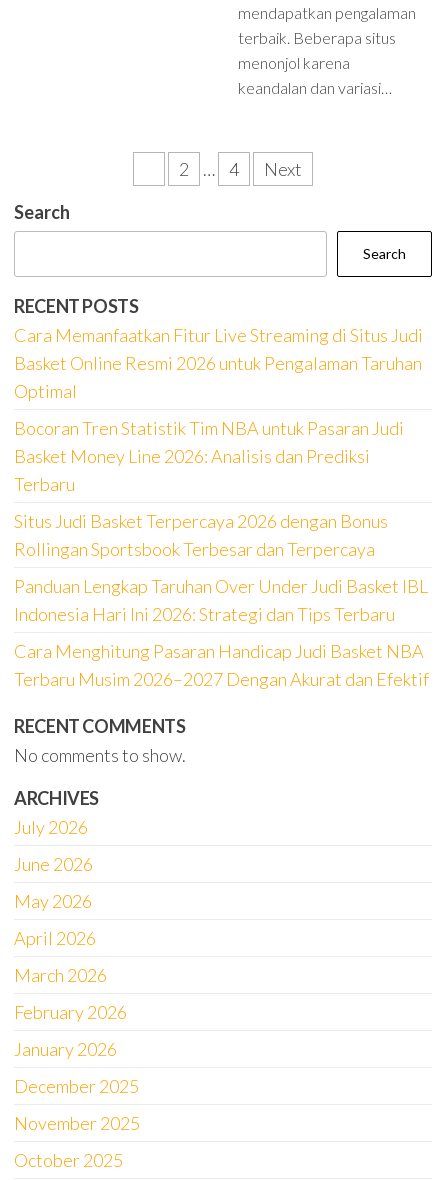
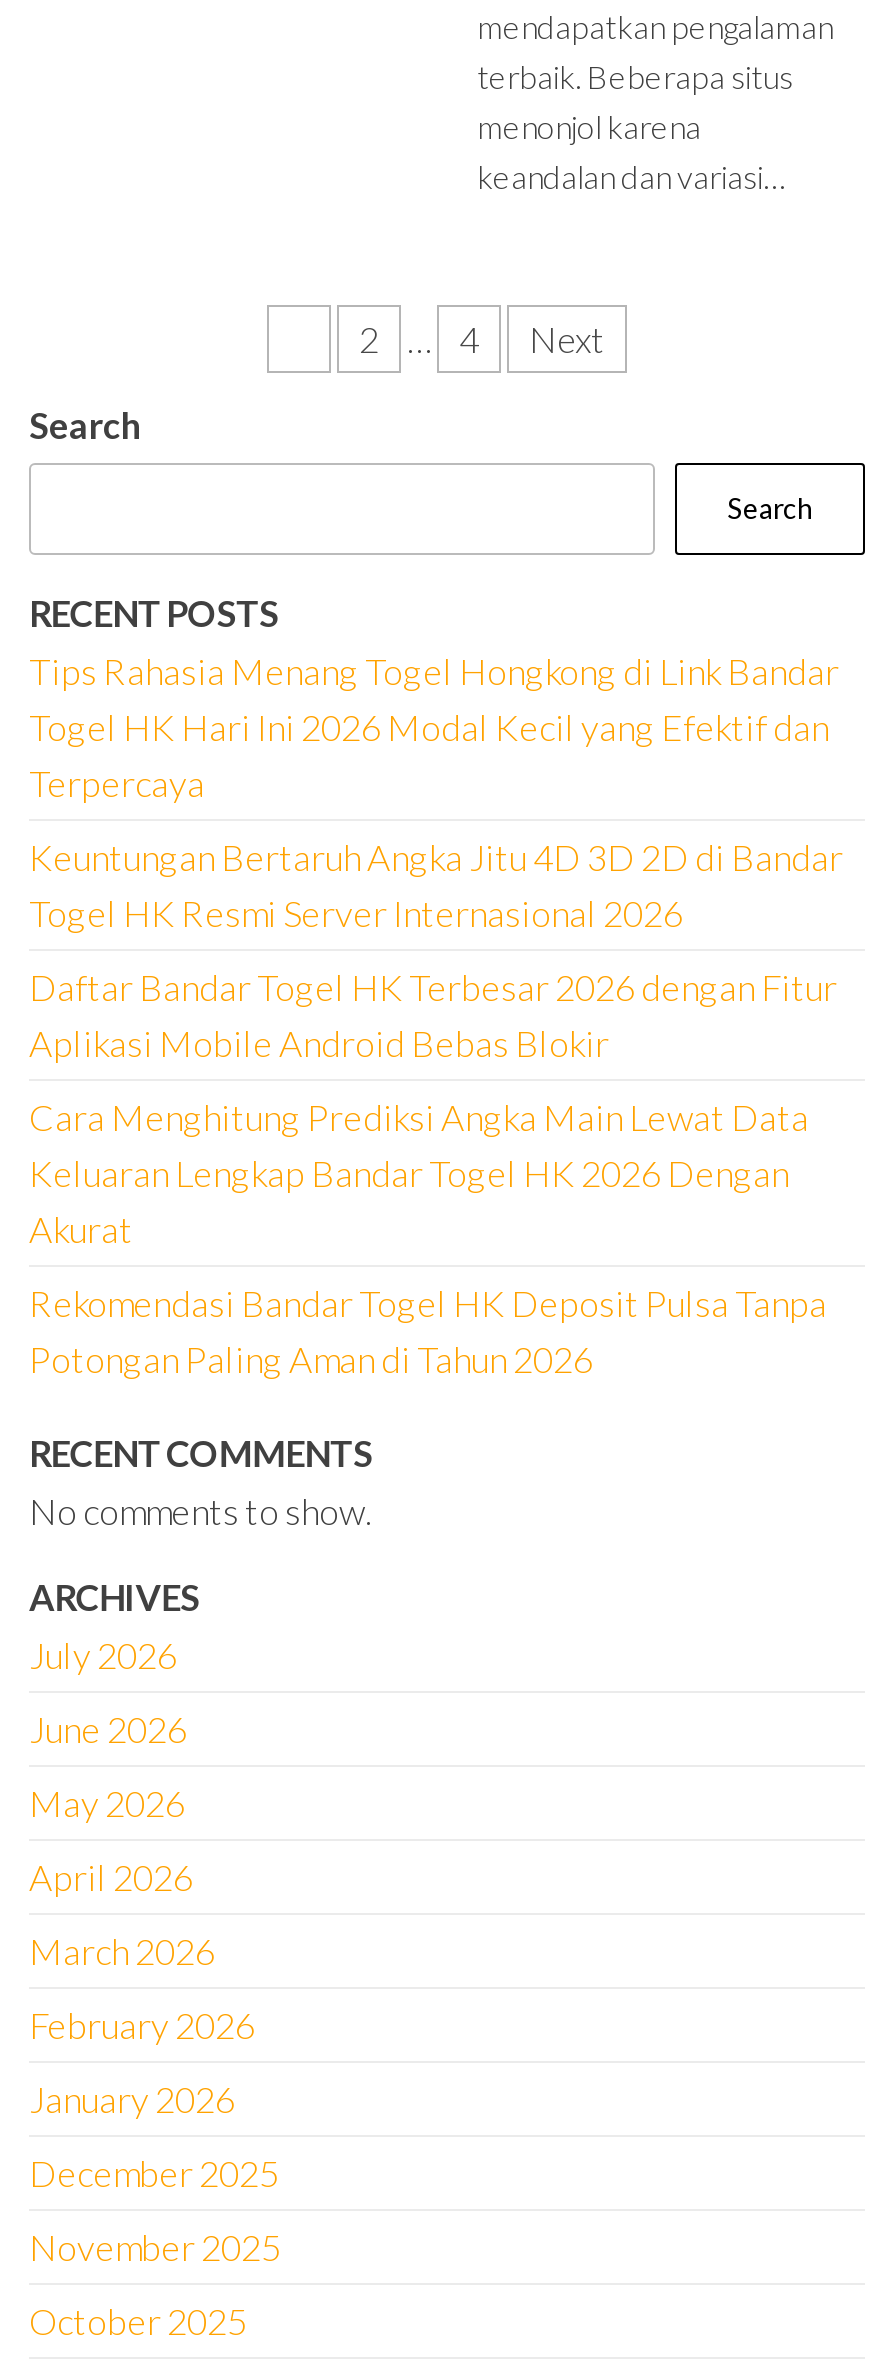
[14,324,423,402] Cara Memanfaatkan Fitur Live Streaming di Situs Judi | Basket Online Resmi 2026 untuk Pengalaman Taruhan | Optimal -> [29,649,839,805] Tips Rahasia Menang Togel Hongkong di Link Bandar | Togel HK Hari Ini 2026 Modal Kecil yang Efektif dan | Terpercaya
[14,417,404,495] Bocoran Tren Statistik Tim NBA untuk Pasaran Judi | Basket Money Line 2026: Analisis dan Prediksi | Terbaru -> [29,835,843,935] Keuntungan Bertaruh Angka Jitu 4D 3D 2D di Bandar | Togel HK Resmi Server Internasional 2026
[14,510,388,560] Situs Judi Basket Terpercaya 2026 dengan Bonus | Rollingan Sportsbook Terbesar dan Terpercaya -> [29,965,837,1065] Daftar Bandar Togel HK Terbesar 2026 dengan Fitur | Aplikasi Mobile Android Bebas Blokir
[14,575,428,625] Panduan Lengkap Taruhan Over Under Judi Basket IBL | Indonesia Hari Ini 2026: Strategi dan Tips Terbaru -> [29,1095,809,1251] Cara Menghitung Prediksi Angka Main Lewat Data | Keluaran Lengkap Bandar Togel HK 2026 Dengan | Akurat
[14,640,429,690] Cara Menghitung Pasaran Handicap Judi Basket NBA | Terbaru Musim 2026–2027 Dengan Akurat dan Efektif -> [29,1281,827,1381] Rekomendasi Bandar Togel HK Deposit Pulsa Tanpa | Potongan Paling Aman di Tahun 2026

